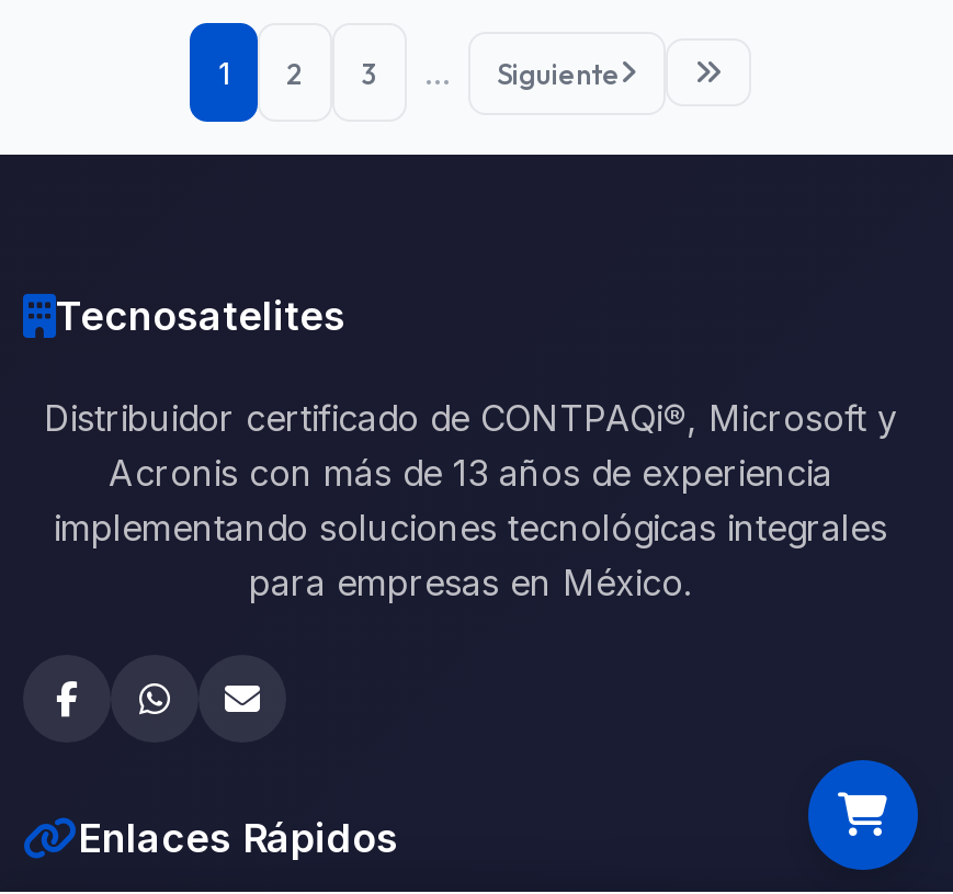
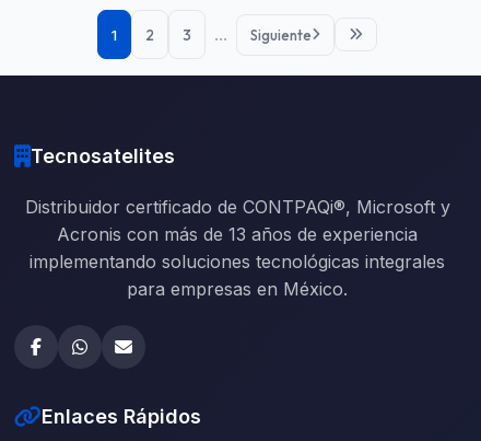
[806,758,920,872] [image] -> none

